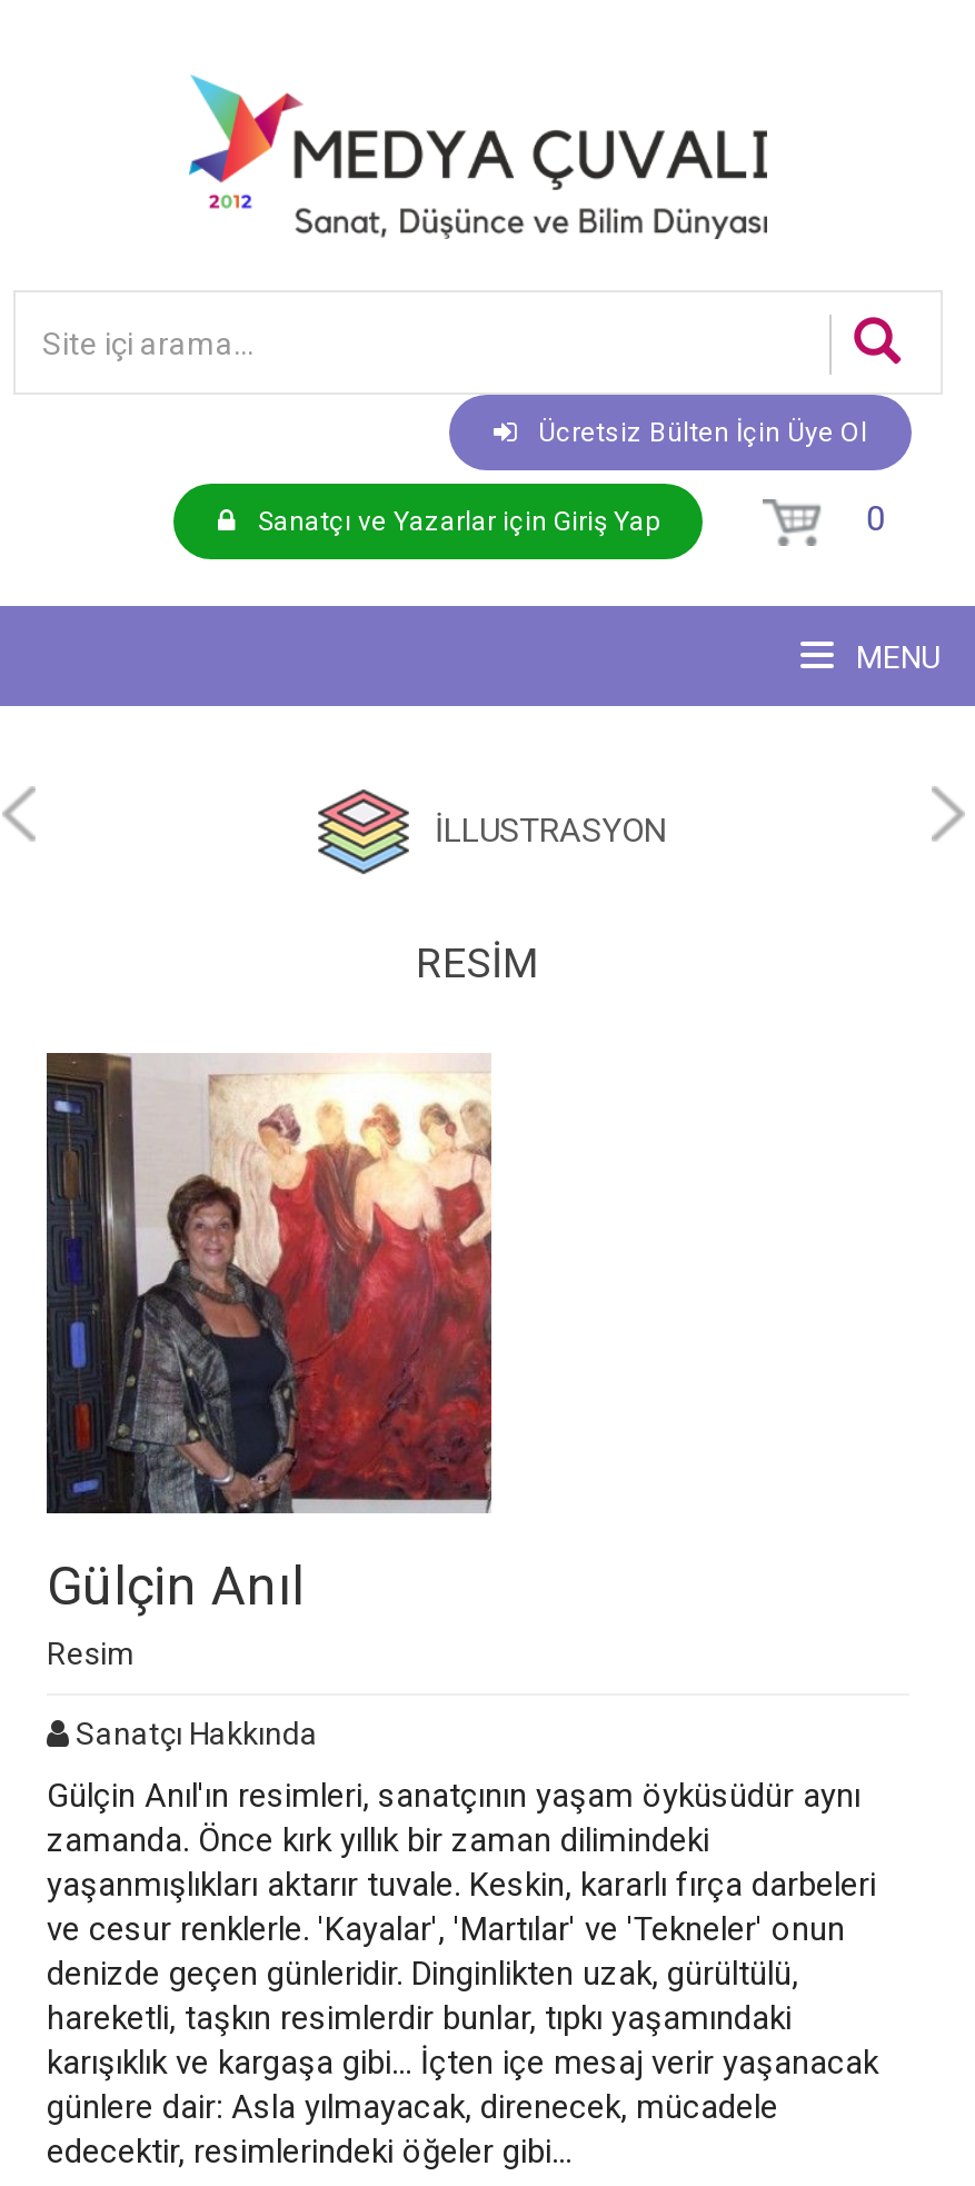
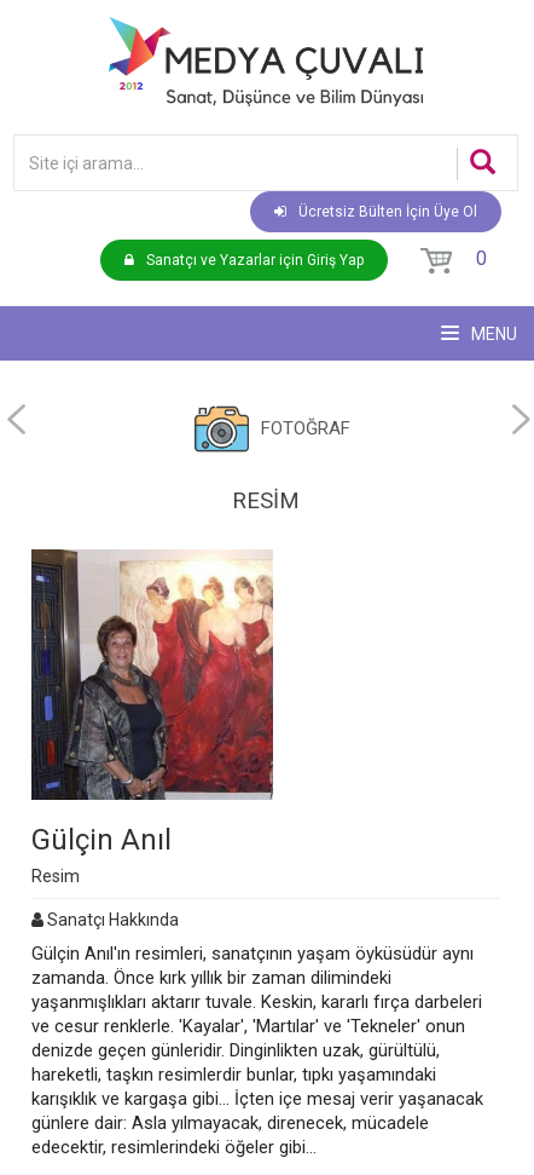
[318,791,666,873] [image] | İLLUSTRASYON -> [180,405,350,453] [image] | FOTOĞRAF

